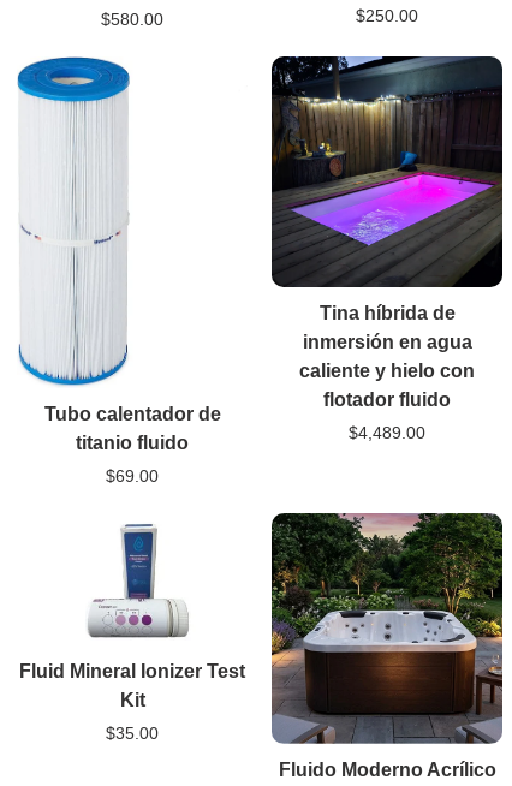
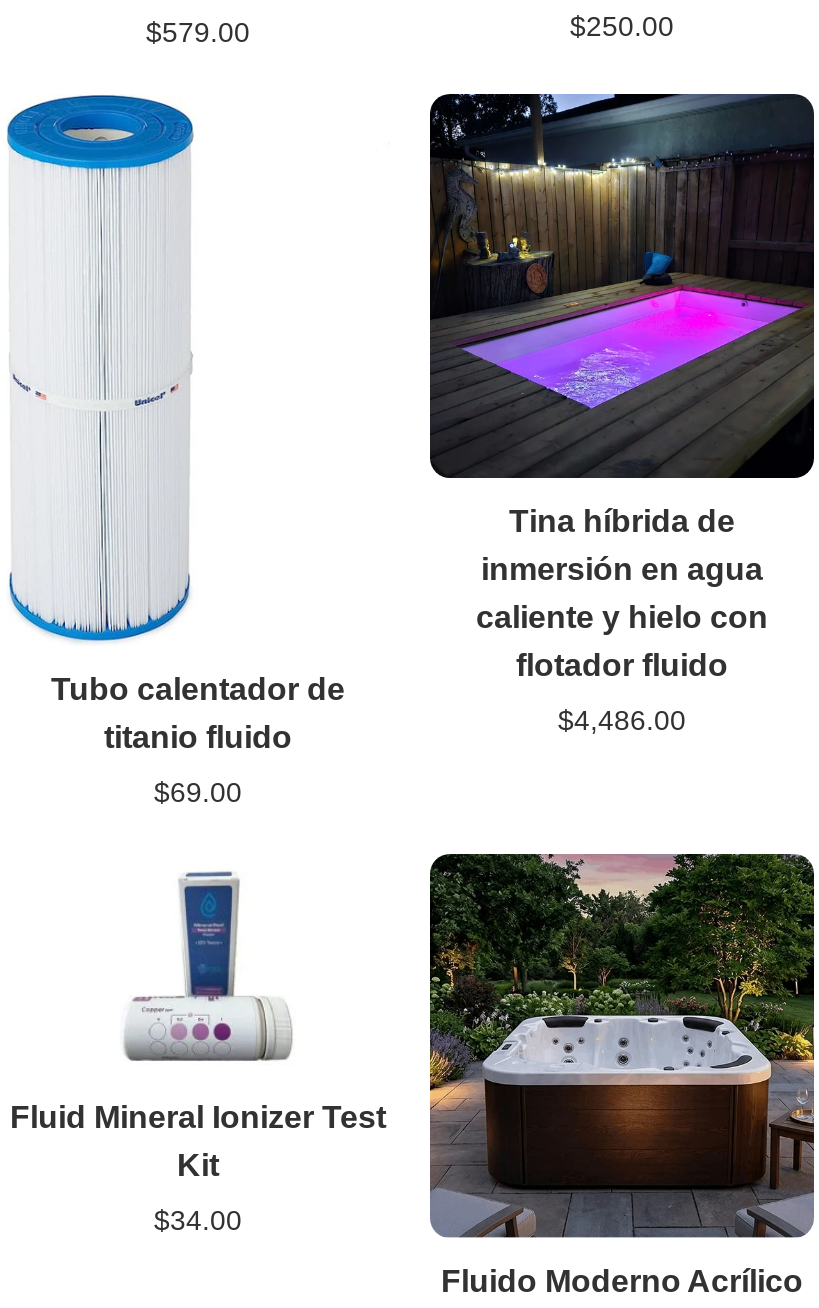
[101,9,163,29] $580.00 -> [146,16,250,48] $579.00
[349,423,425,442] $4,489.00 -> [558,704,686,736] $4,486.00
[106,723,159,743] $35.00 -> [154,1204,242,1236] $34.00

